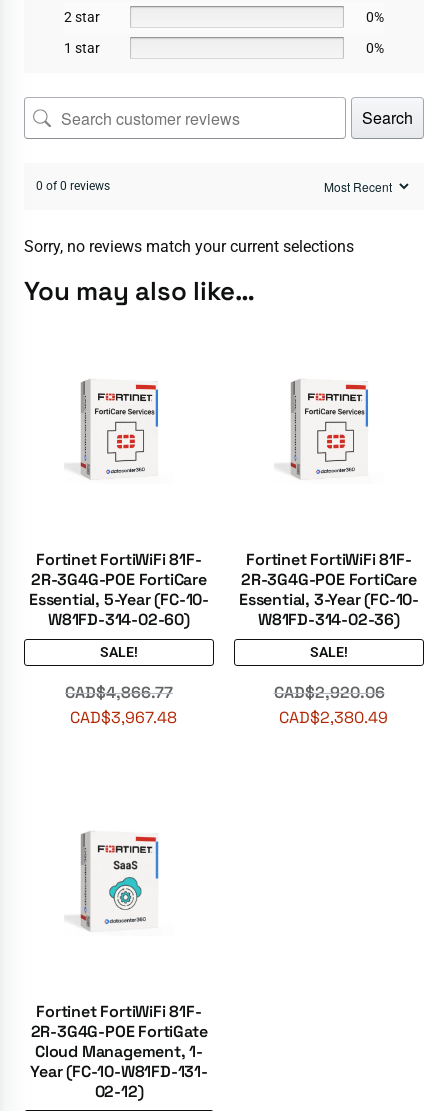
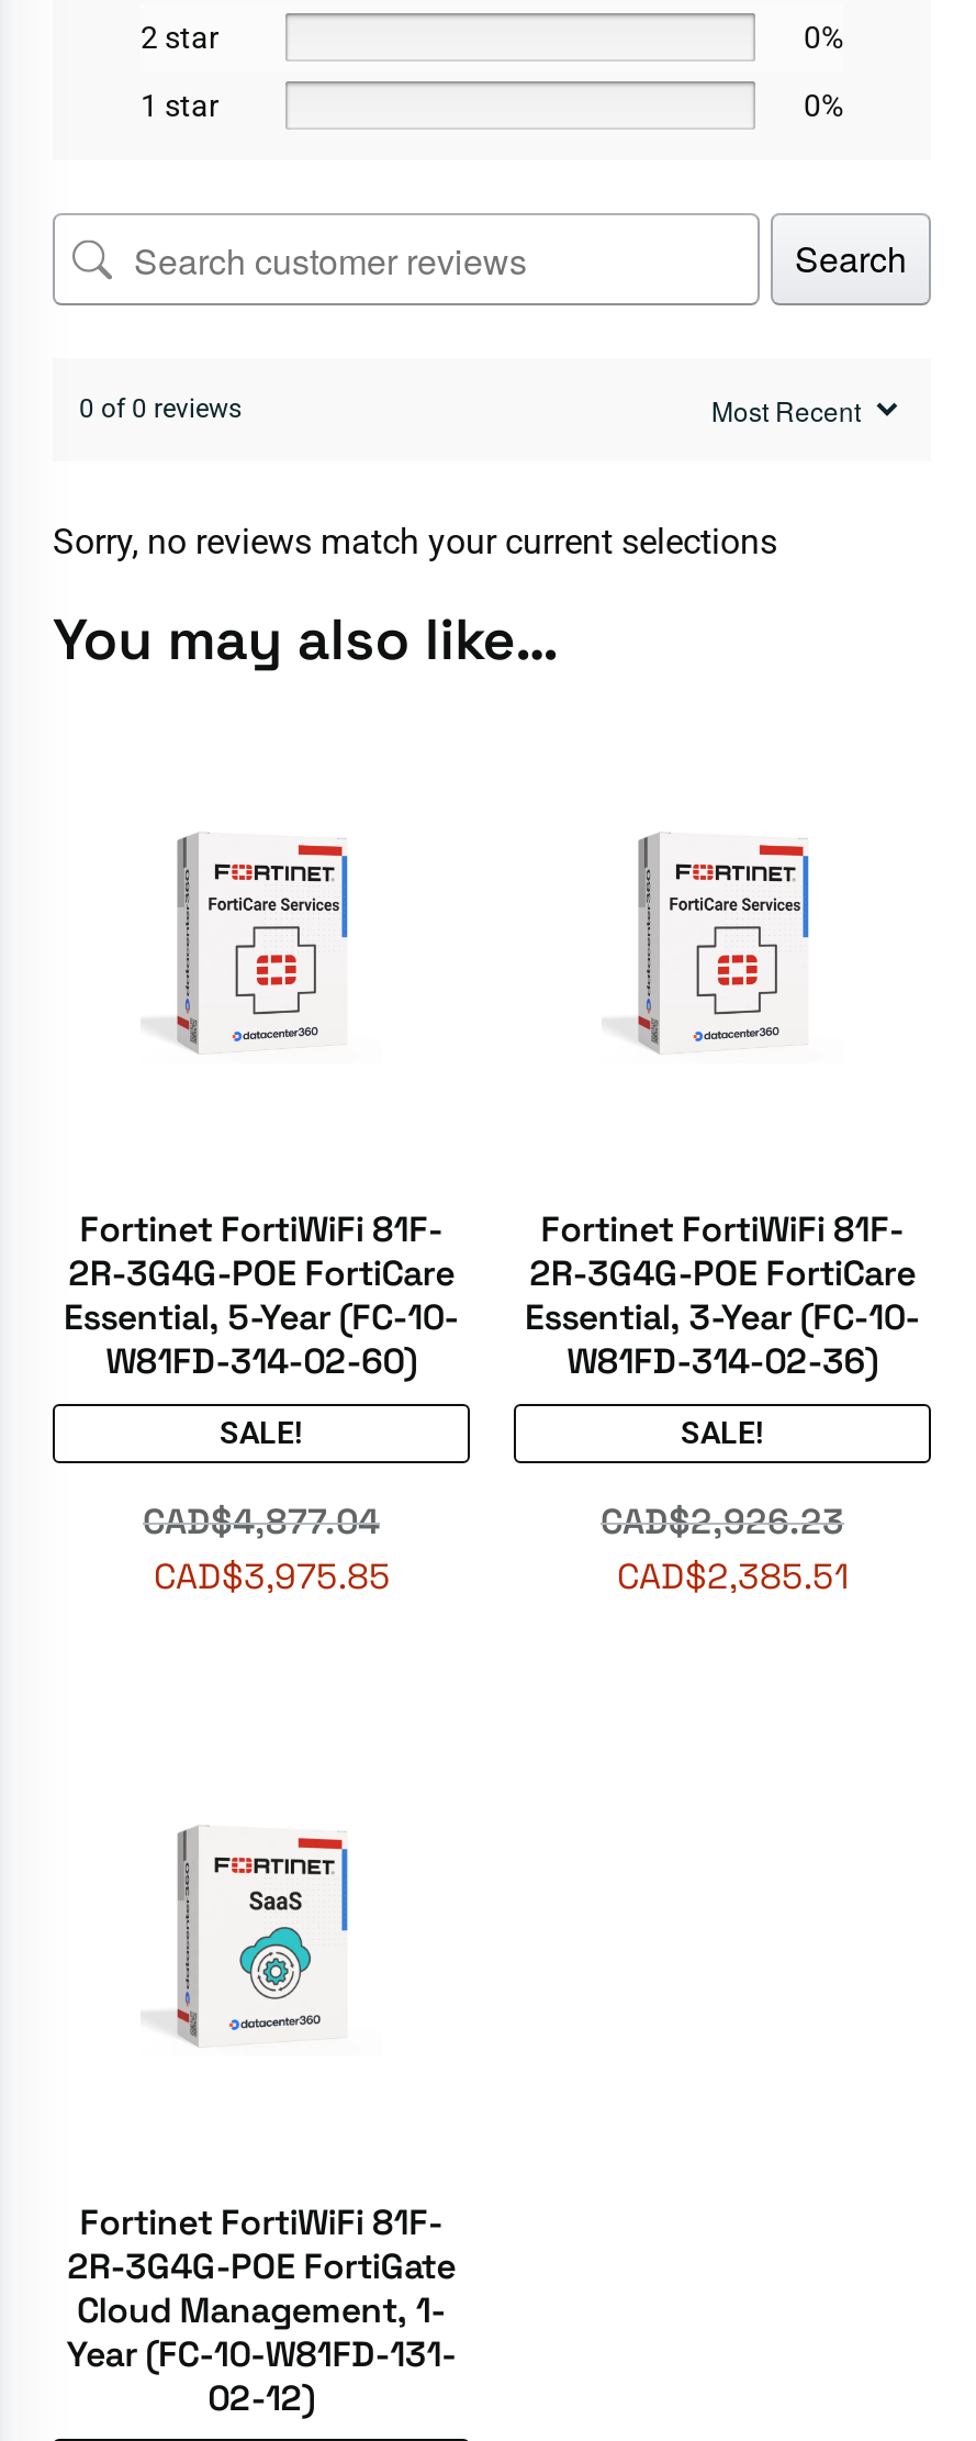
[65,682,177,728] CAD$4,866.77 | CAD$3,967.48 -> [143,1498,391,1599] CAD$4,877.04 | CAD$3,975.85
[273,682,388,728] CAD$2,920.06 | CAD$2,380.49 -> [601,1498,850,1599] CAD$2,926.23 | CAD$2,385.51

